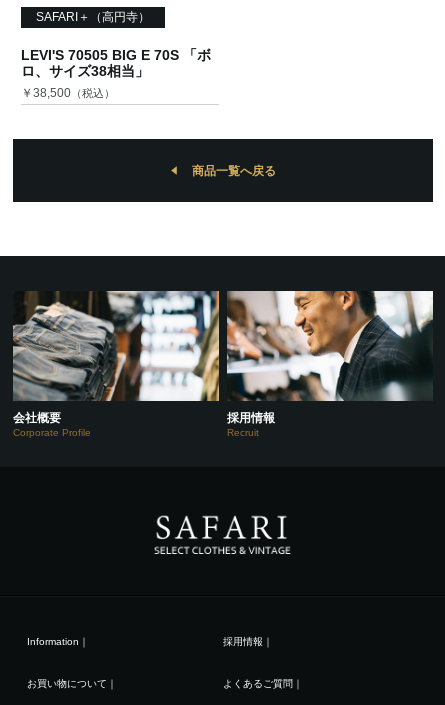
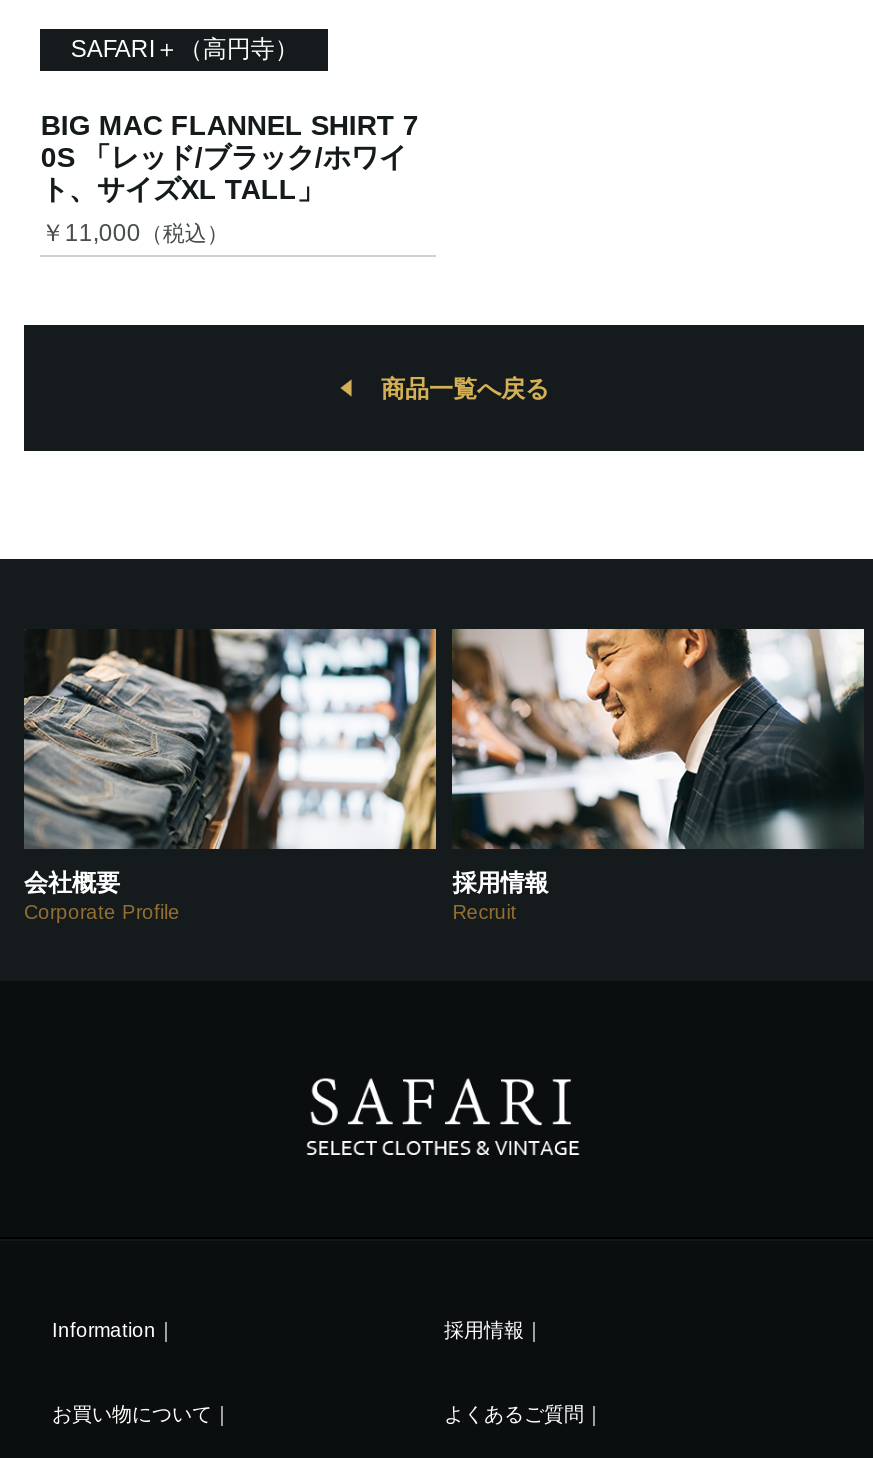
[21,47,211,100] LEVI'S 70505 BIG E 70S 「ボ | ロ、サイズ38相当」 | ￥38,500（税込） -> [41,108,419,246] BIG MAC FLANNEL SHIRT 7 | 0S 「レッド/ブラック/ホワイ | ト、サイズXL TALL」 | ￥11,000（税込）

